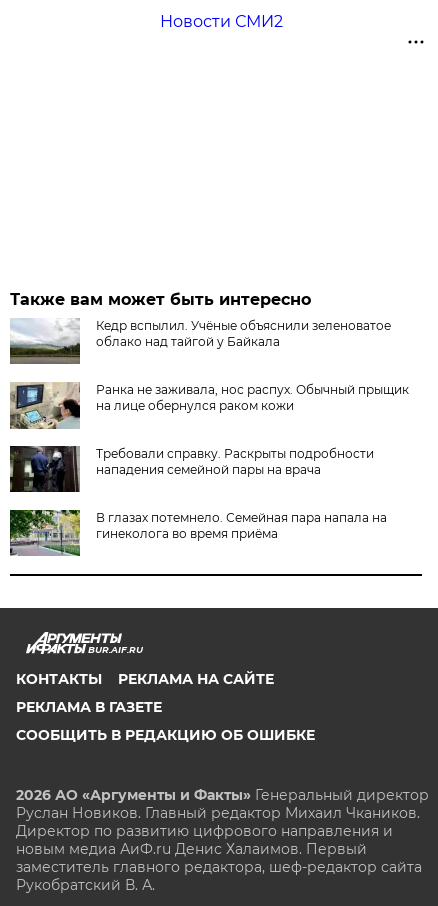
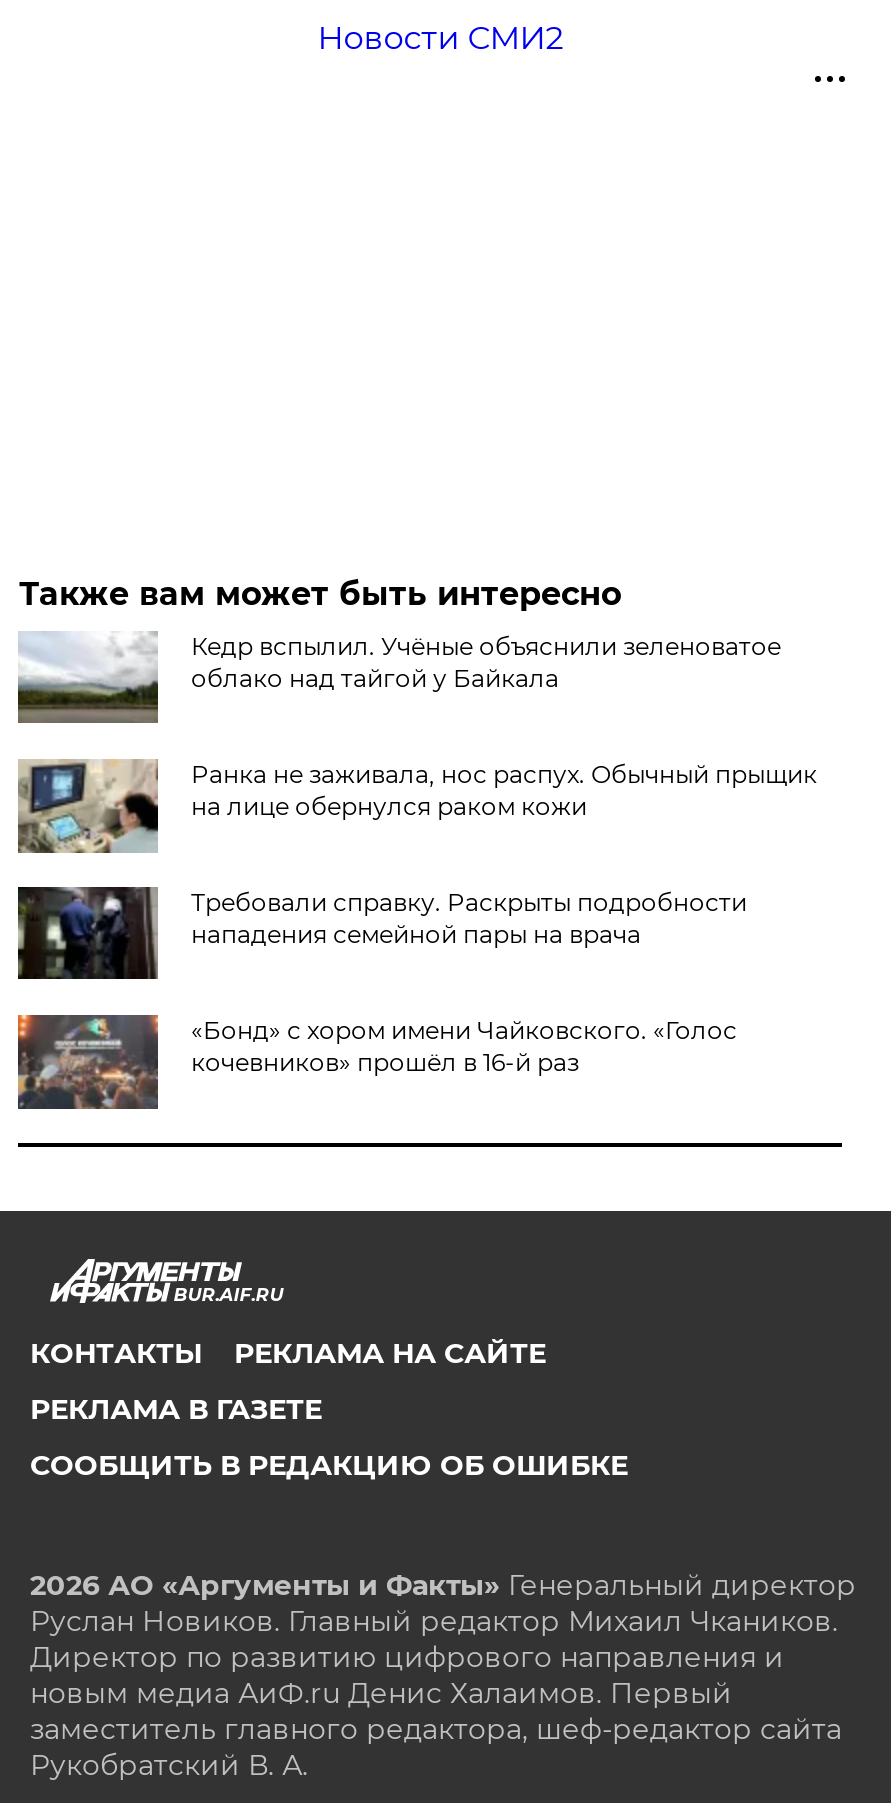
[9,509,387,557] [image] | В глазах потемнело. Семейная пара напала на | гинеколога во время приёма -> [16,1013,737,1111] [image] | «Бонд» с хором имени Чайковского. «Голос | кочевников» прошёл в 16-й раз

